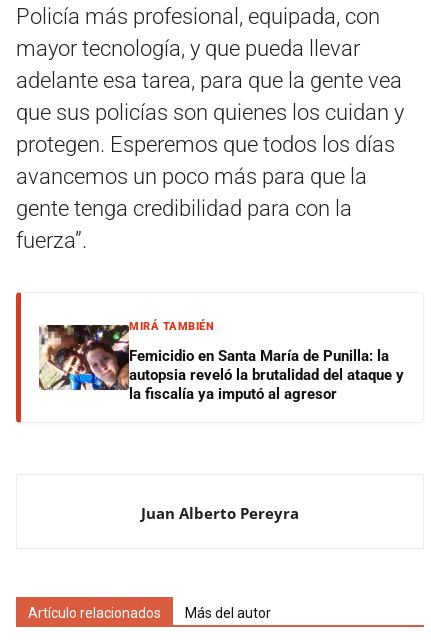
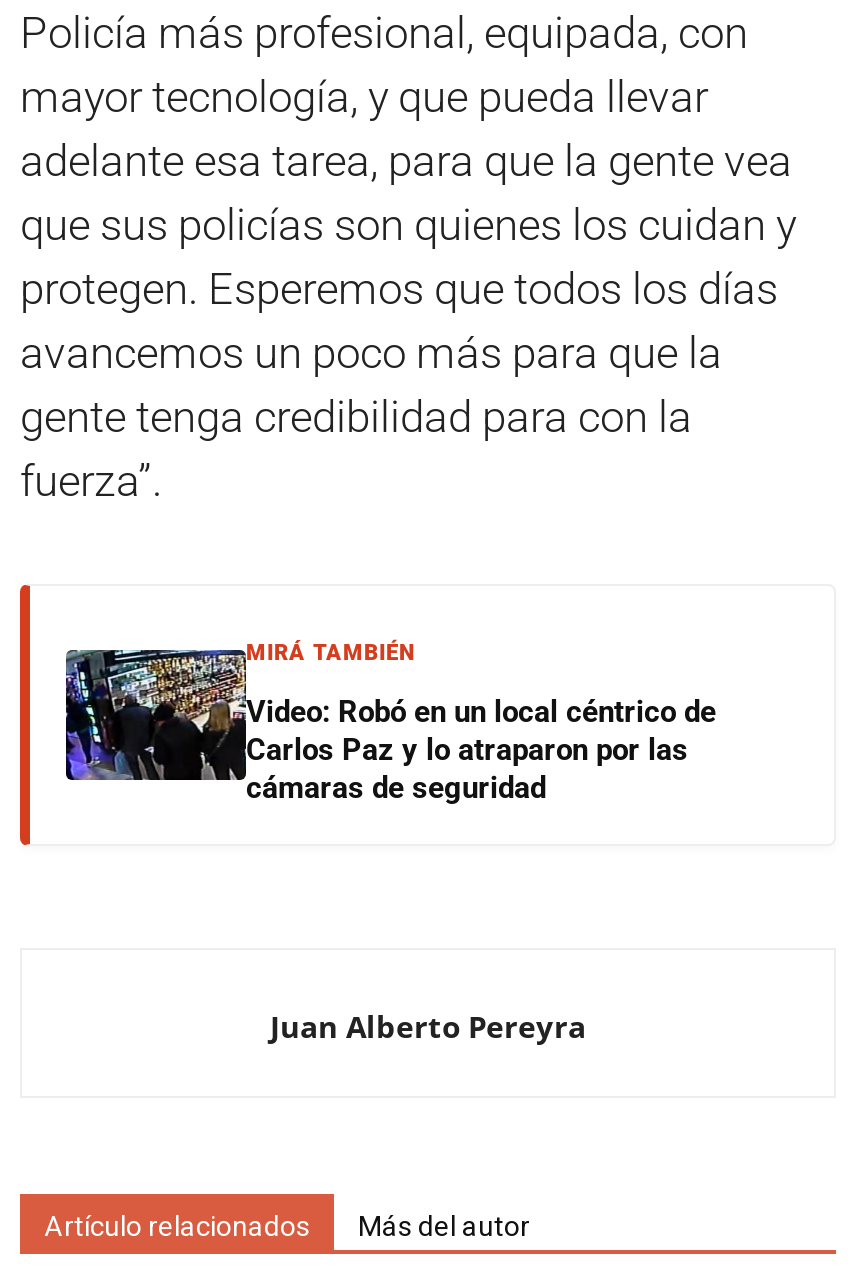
[38,324,404,403] [image] | Femicidio en Santa María de Punilla: la | autopsia reveló la brutalidad del ataque y | la fiscalía ya imputó al agresor -> [64,648,716,806] [image] | Video: Robó en un local céntrico de | Carlos Paz y lo atraparon por las | cámaras de seguridad

